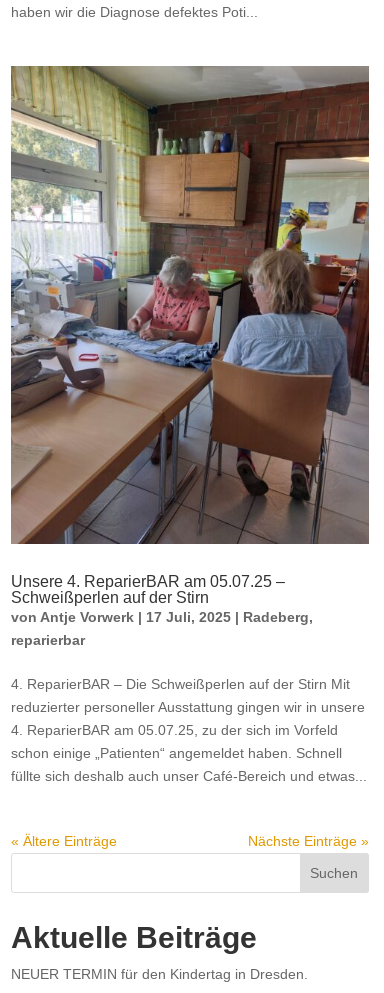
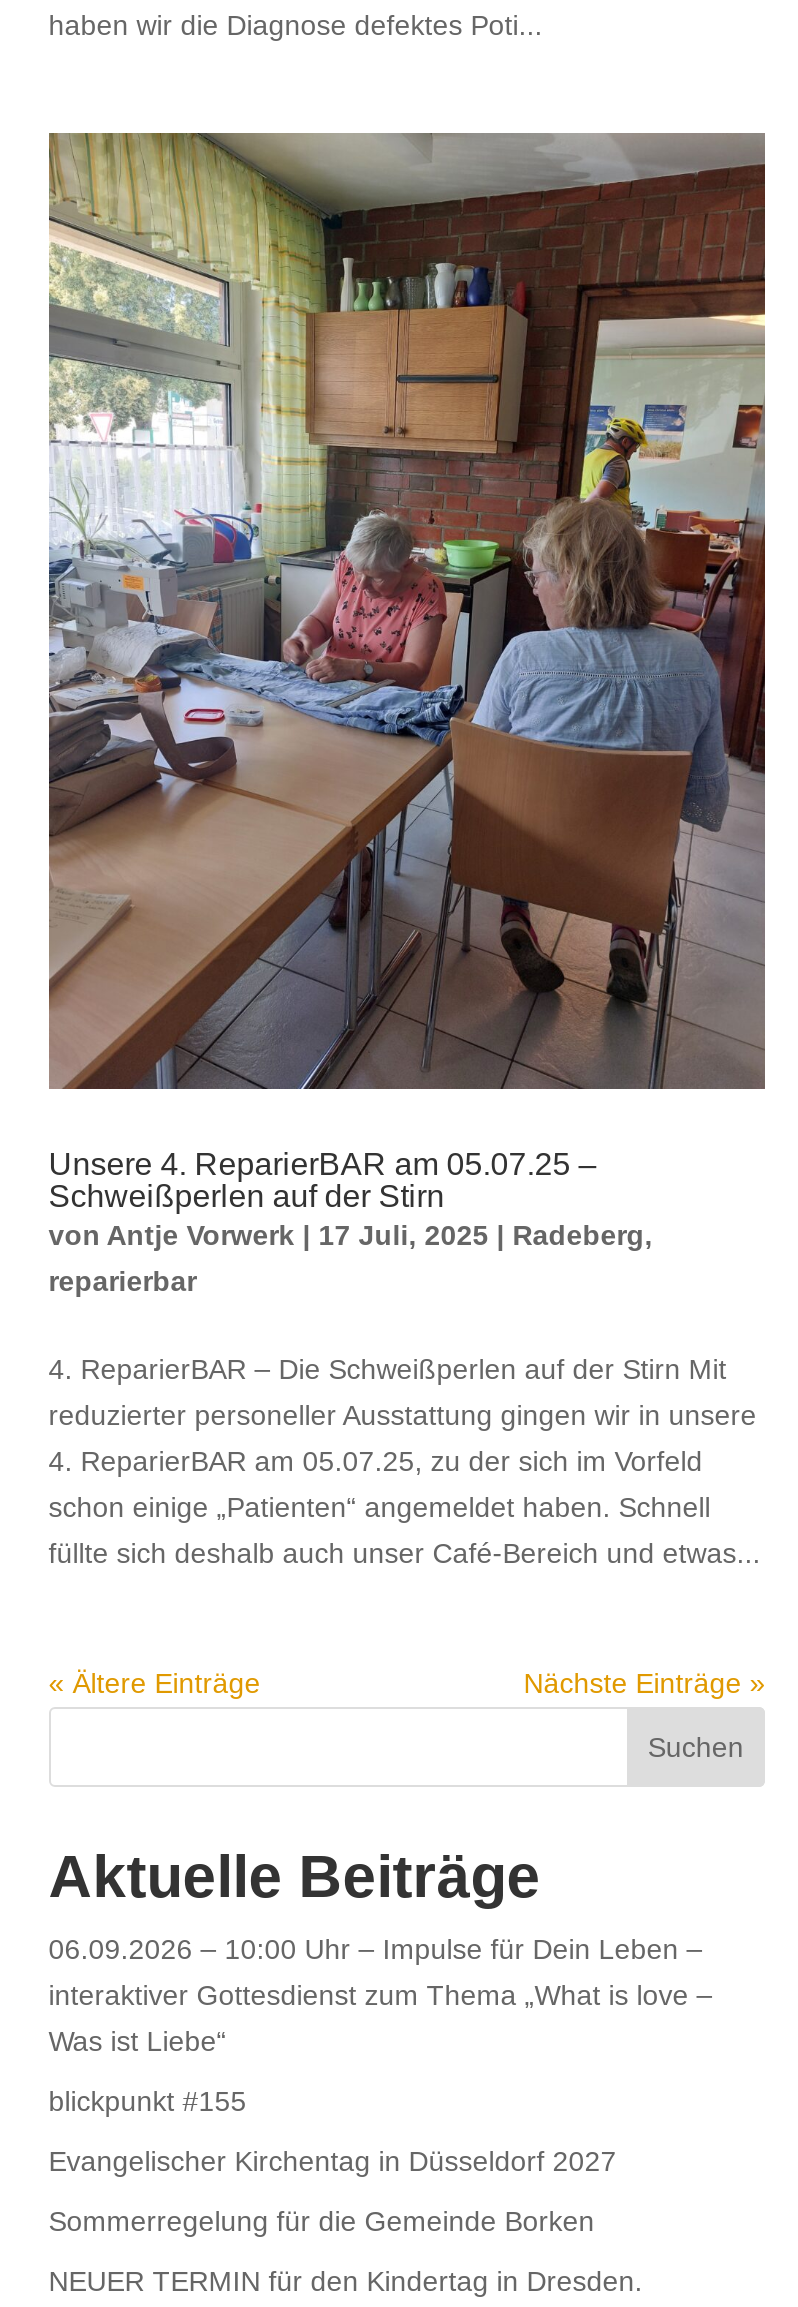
none -> [49,1933,713,2237] 06.09.2026 – 10:00 Uhr – Impulse für Dein Leben – | interaktiver Gottesdienst zum Thema „What is love – | Was ist Liebe“ | blickpunkt #155 | Evangelischer Kirchentag in Düsseldorf 2027 | Sommerregelung für die Gemeinde Borken

